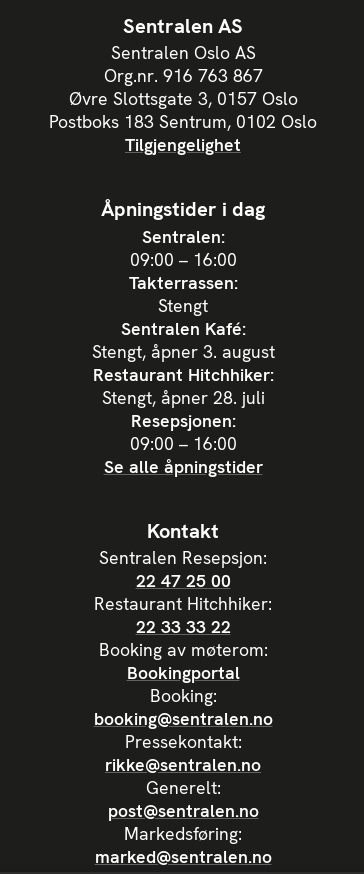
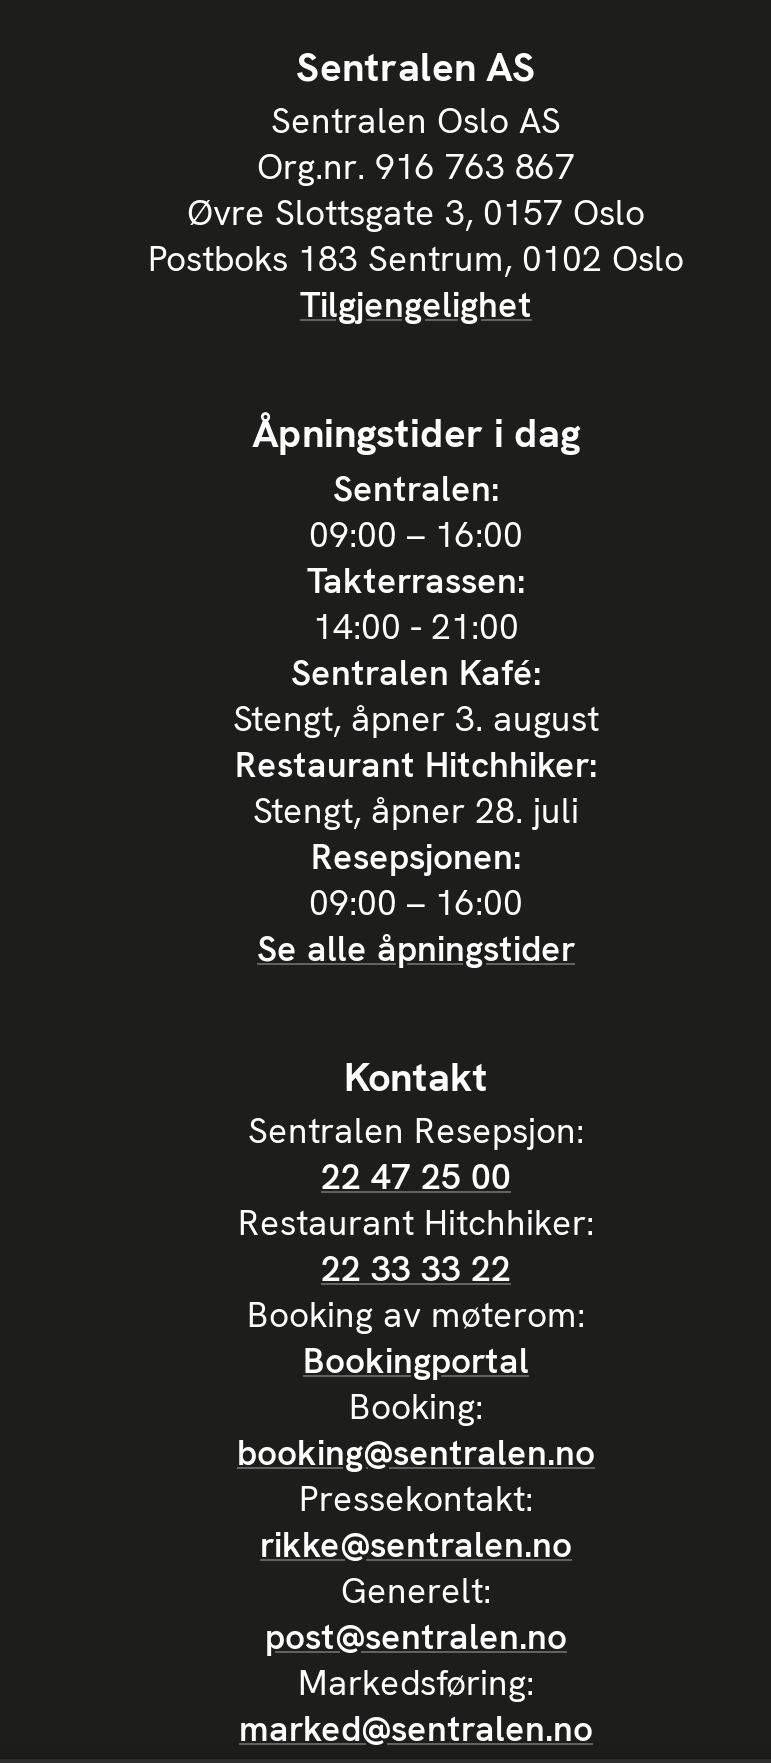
[158,294,208,317] Stengt -> [313,602,519,648] 14:00 - 21:00

